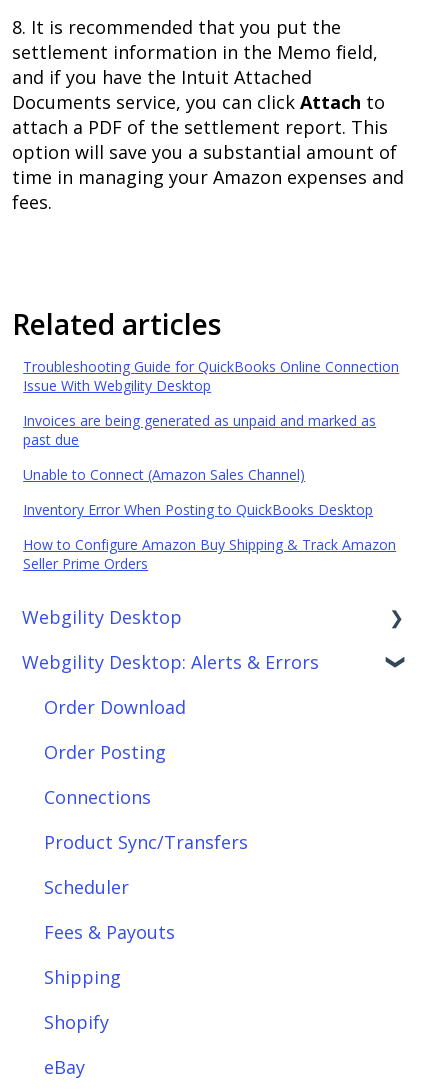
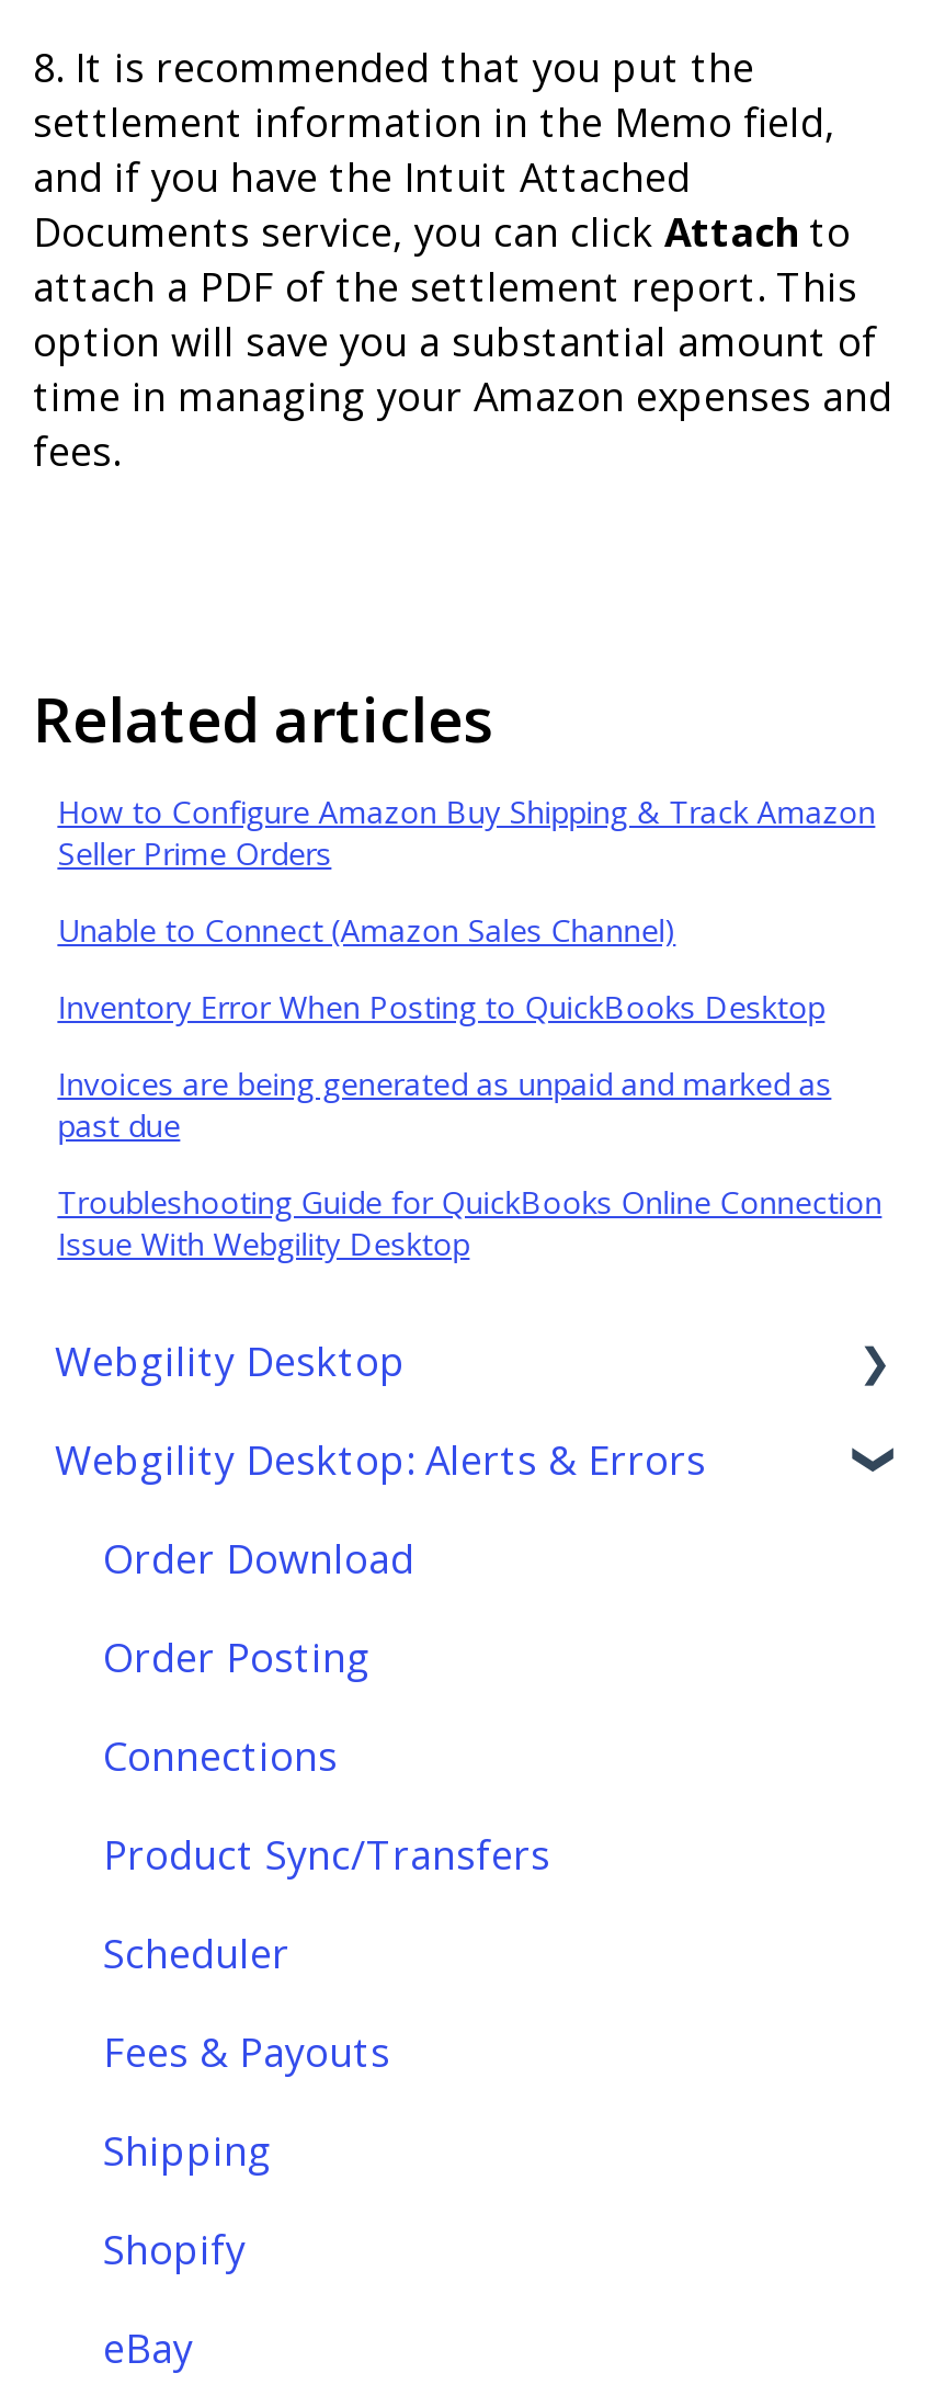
moved [23,357,399,395] -> [57,1181,882,1264]: Troubleshooting Guide for QuickBooks Online Connection | Issue With Webgility Desktop
moved [23,411,396,573] -> [57,790,875,1146]: Invoices are being generated as unpaid and marked as | past due | Unable to Connect (Amazon Sales Channel) | Inventory Error When Posting to QuickBooks Desktop | How to Configure Amazon Buy Shipping & Track Amazon | Seller Prime Orders

